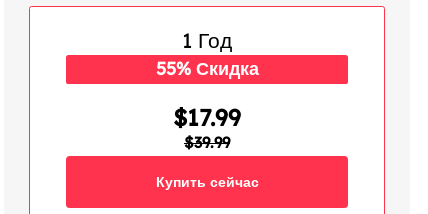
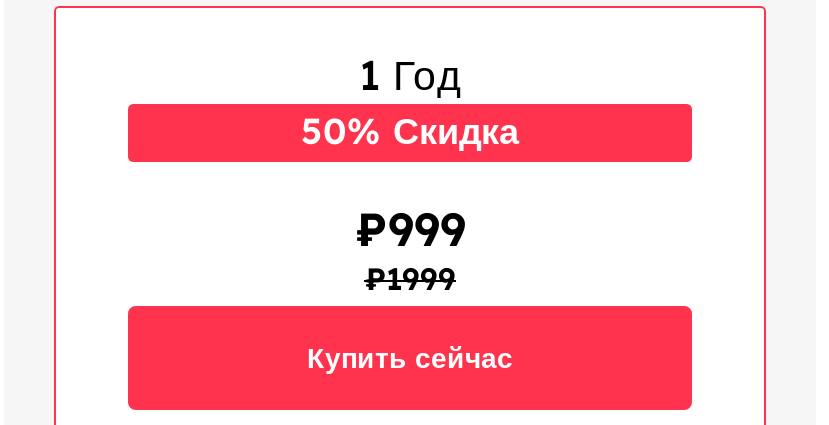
[155,57,258,80] 55% Скидка -> [301,109,519,155] 50% Скидка
[173,103,241,132] $17.99 -> [354,200,466,258] ₽999
[184,133,230,152] $39.99 -> [364,260,456,298] ₽1999

